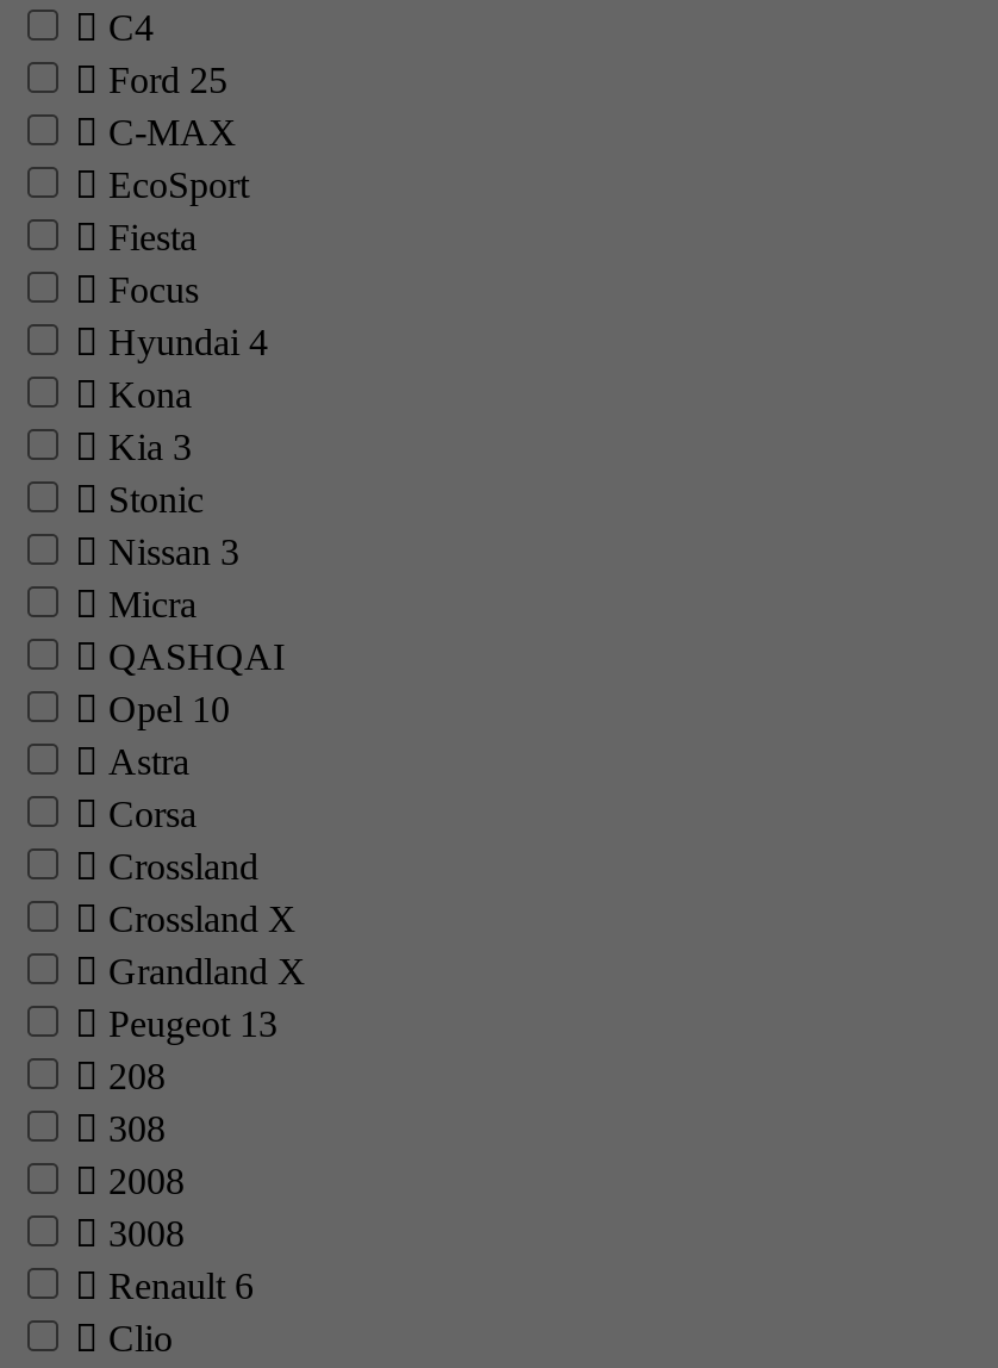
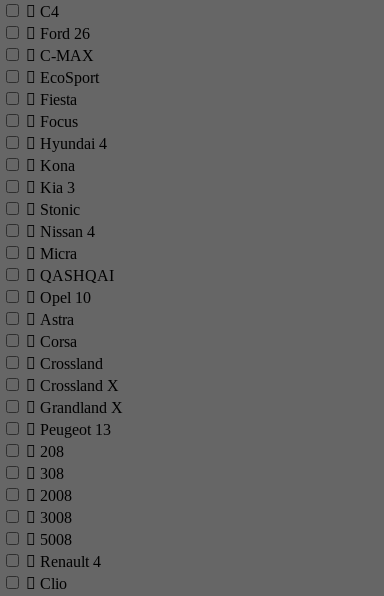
[99,60,227,101] Ford 25 -> [36,25,90,42] Ford 26
[99,532,239,573] Nissan 3 -> [36,223,95,240] Nissan 4
[99,1266,254,1307] Renault 6 -> [36,531,101,570] 5008 | Renault 4

